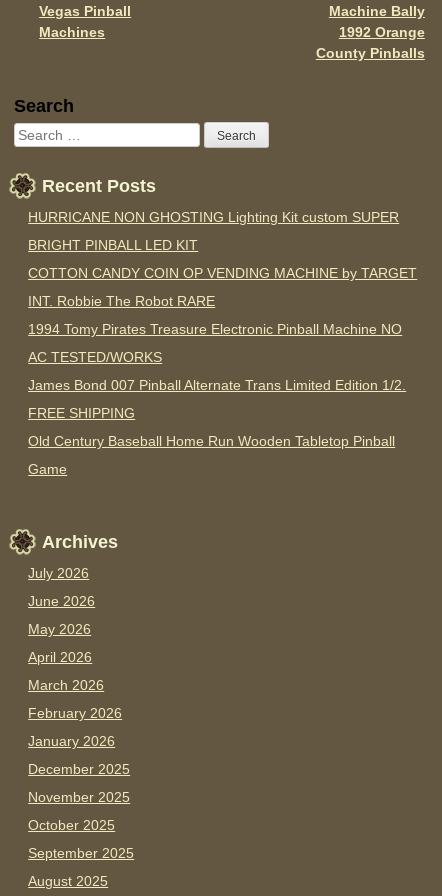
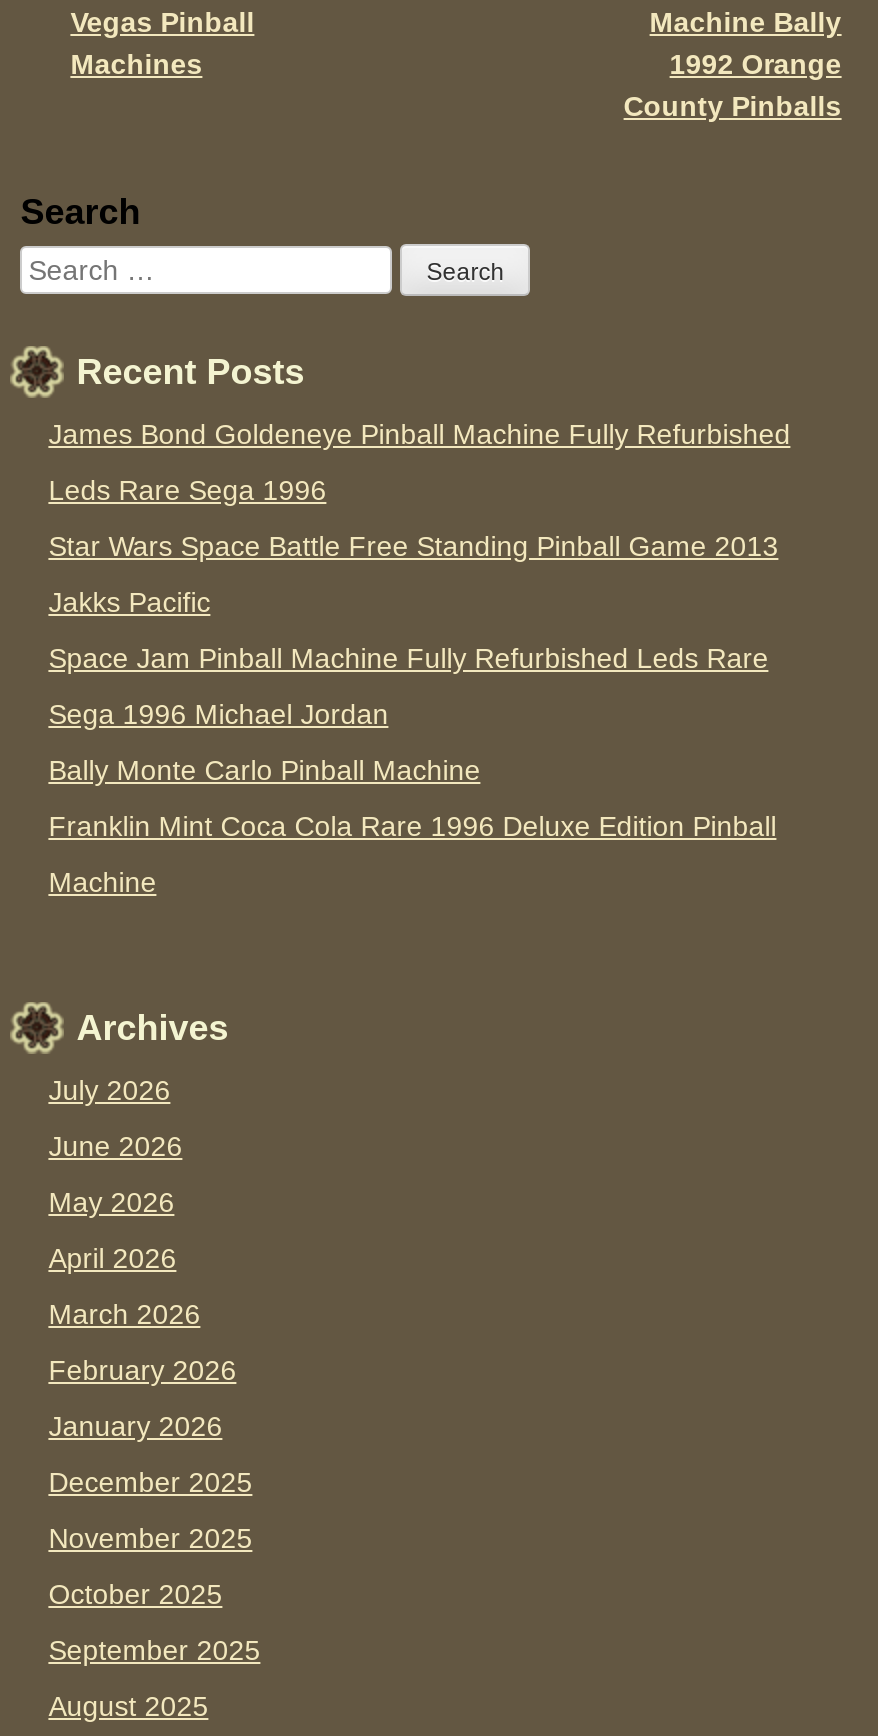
[28,209,417,477] HURRICANE NON GHOSTING Lighting Kit custom SUPER | BRIGHT PINBALL LED KIT | COTTON CANDY COIN OP VENDING MACHINE by TARGET | INT. Robbie The Robot RARE | 1994 Tomy Pirates Treasure Electronic Pinball Machine NO | AC TESTED/WORKS | James Bond 007 Pinball Alternate Trans Limited Edition 1/2. | FREE SHIPPING | Old Century Baseball Home Run Wooden Tabletop Pinball | Game -> [48,418,790,898] James Bond Goldeneye Pinball Machine Fully Refurbished | Leds Rare Sega 1996 | Star Wars Space Battle Free Standing Pinball Game 2013 | Jakks Pacific | Space Jam Pinball Machine Fully Refurbished Leds Rare | Sega 1996 Michael Jordan | Bally Monte Carlo Pinball Machine | Franklin Mint Coca Cola Rare 1996 Deluxe Edition Pinball | Machine

